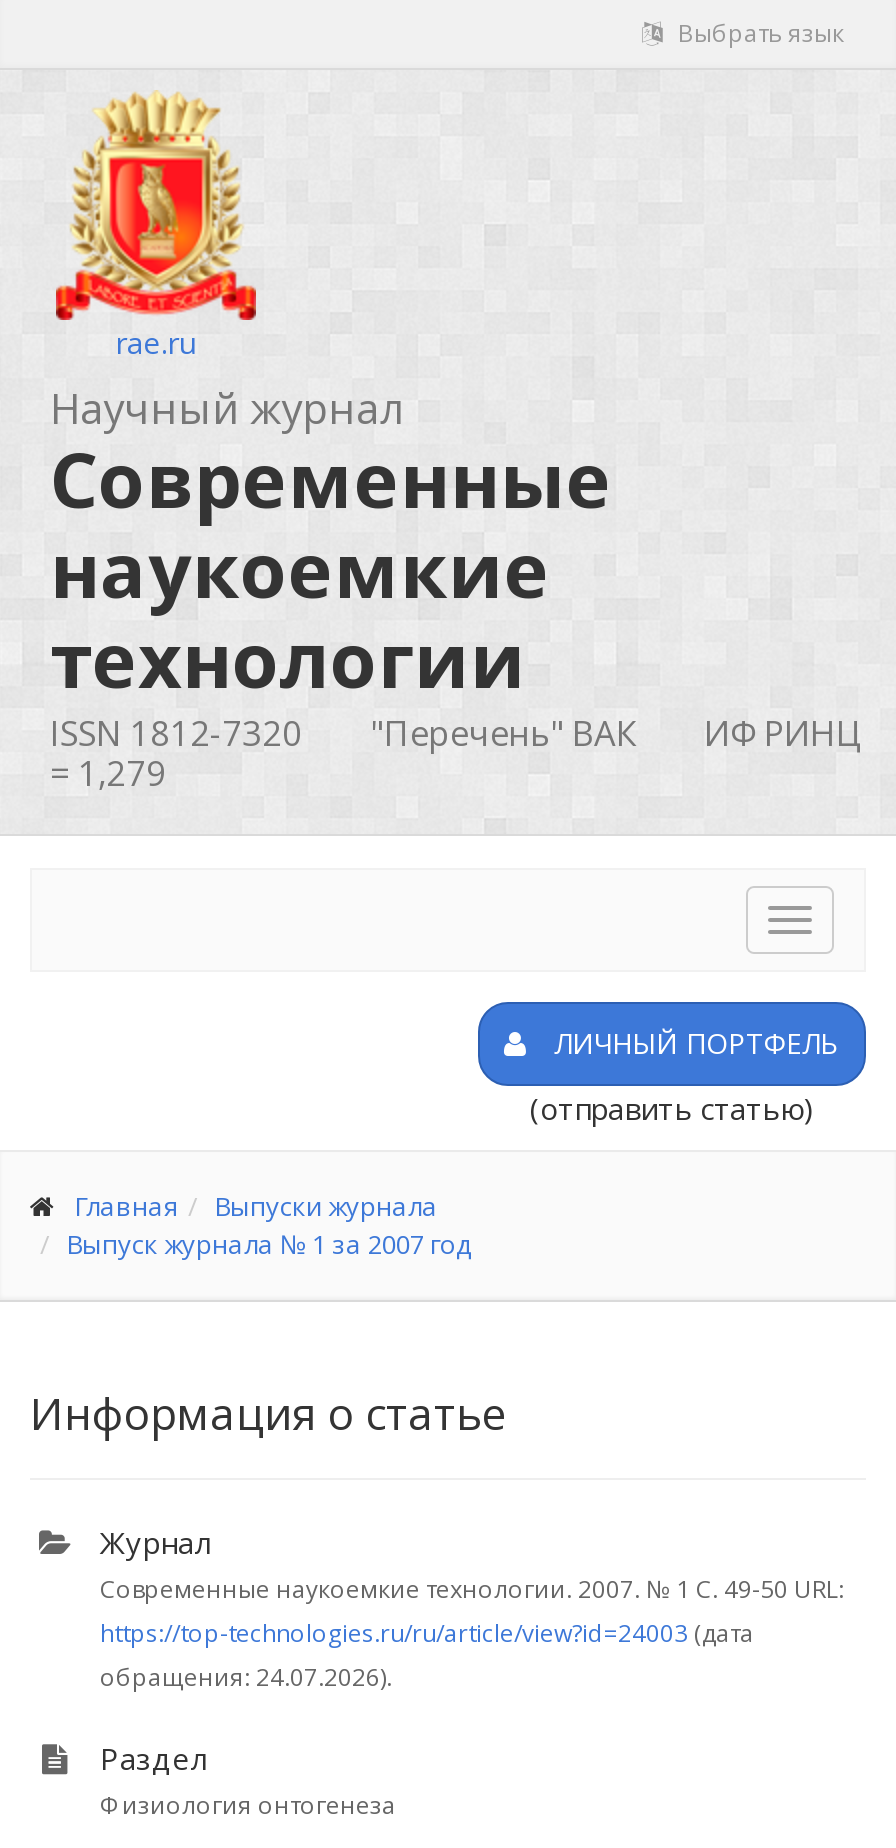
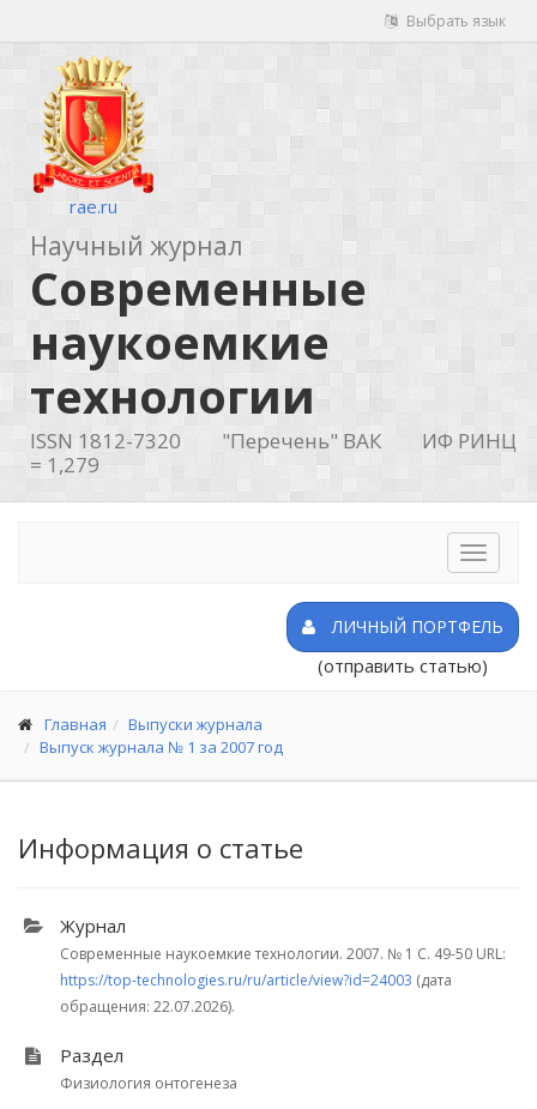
[100,1660,392,1694] обращения: 24.07.2026). -> [60,996,235,1017] обращения: 22.07.2026).

